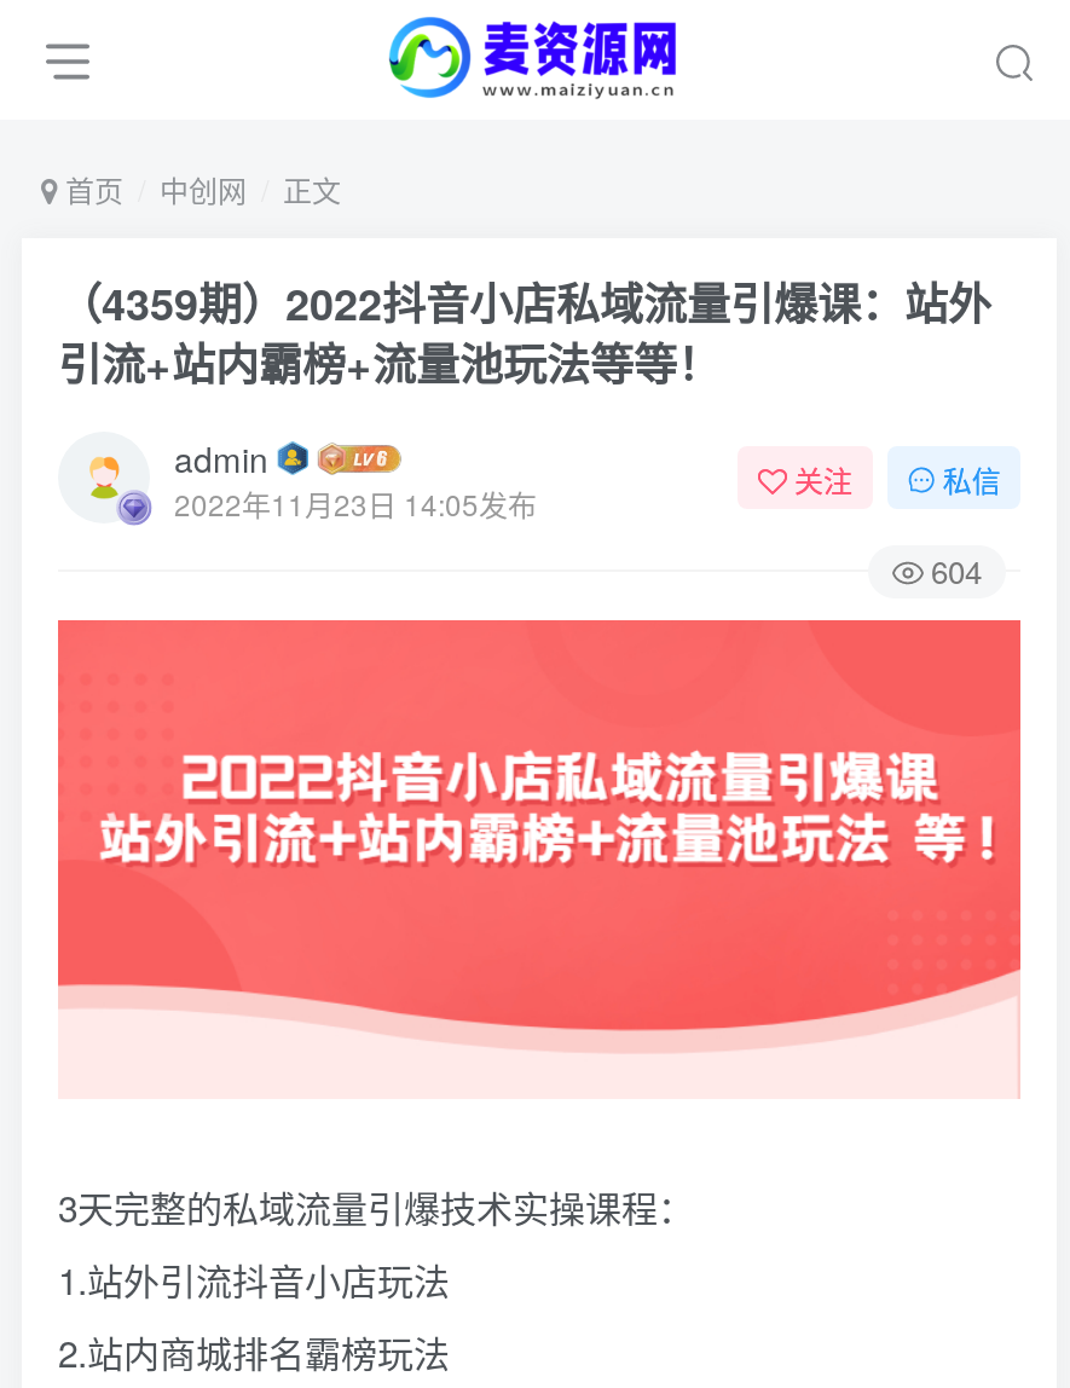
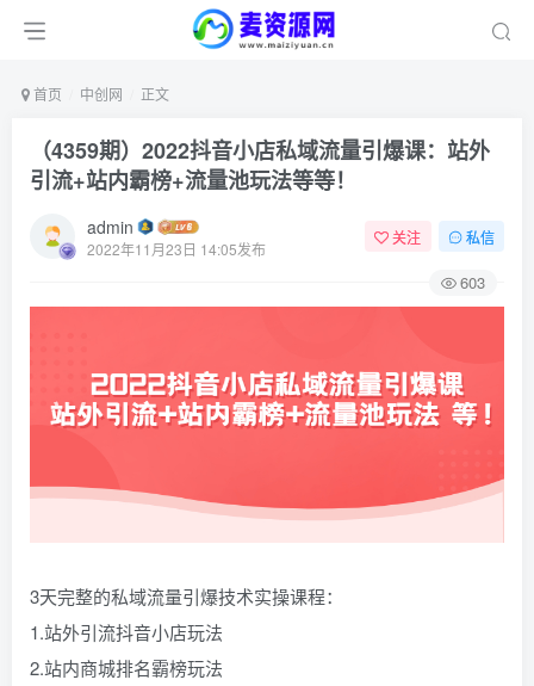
[931,548,982,594] 604 -> [460,271,485,293] 603

